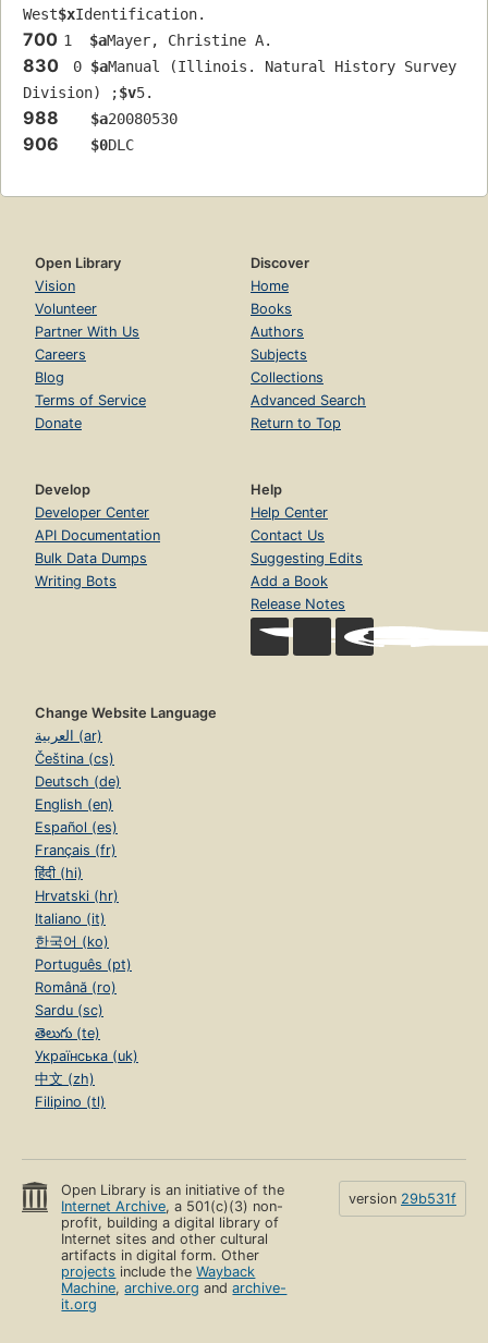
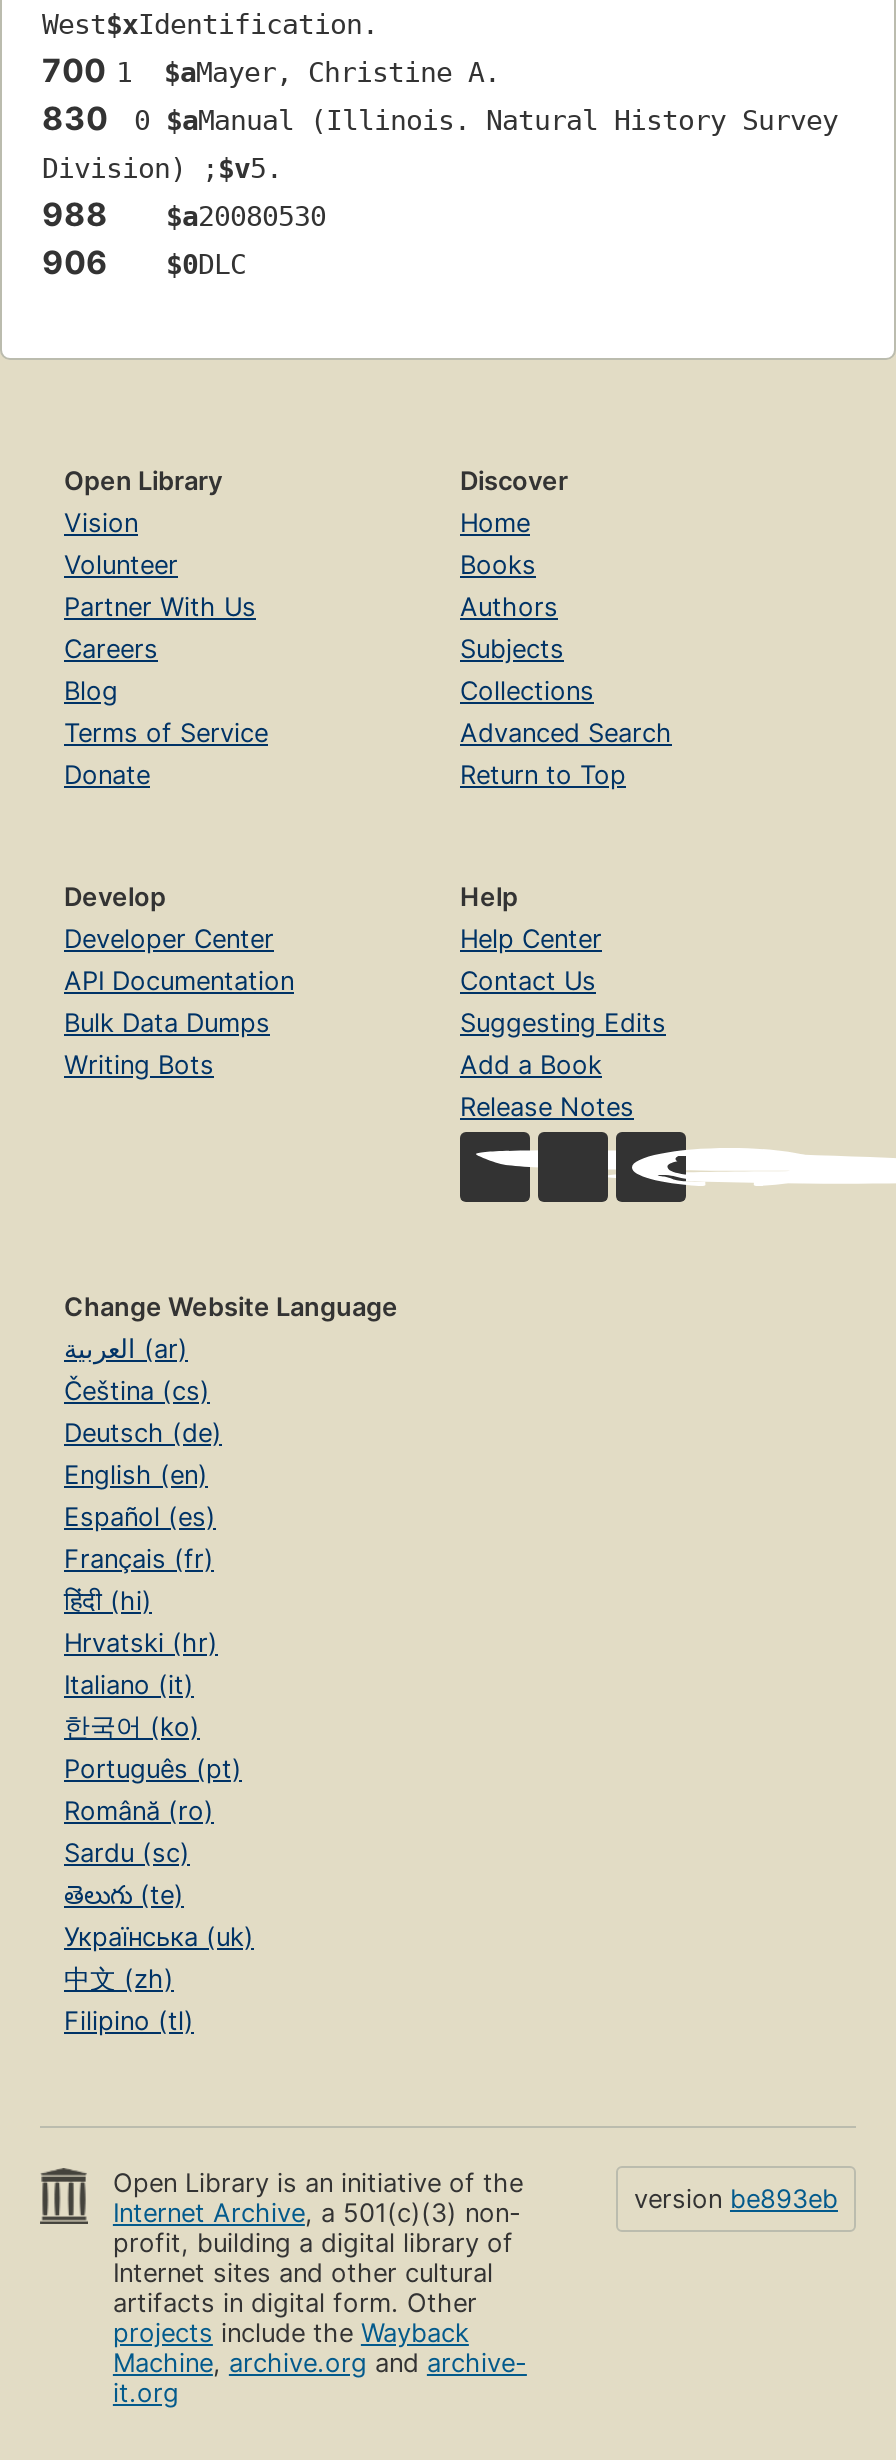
[349,1191,456,1207] version 29b531f -> [634,2185,838,2215] version be893eb

